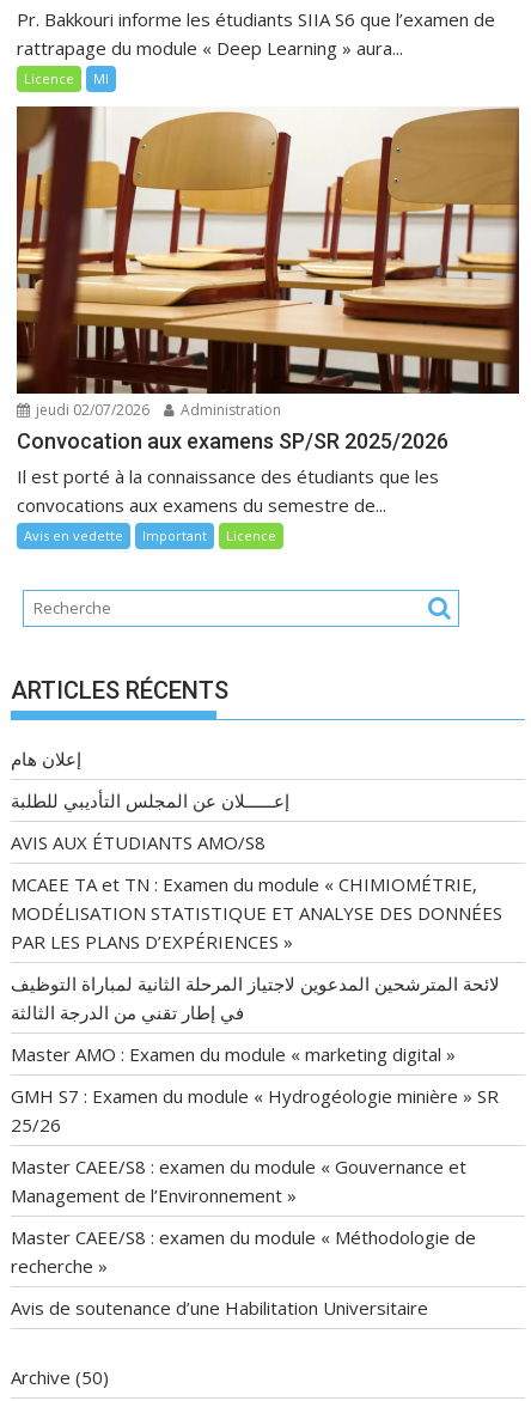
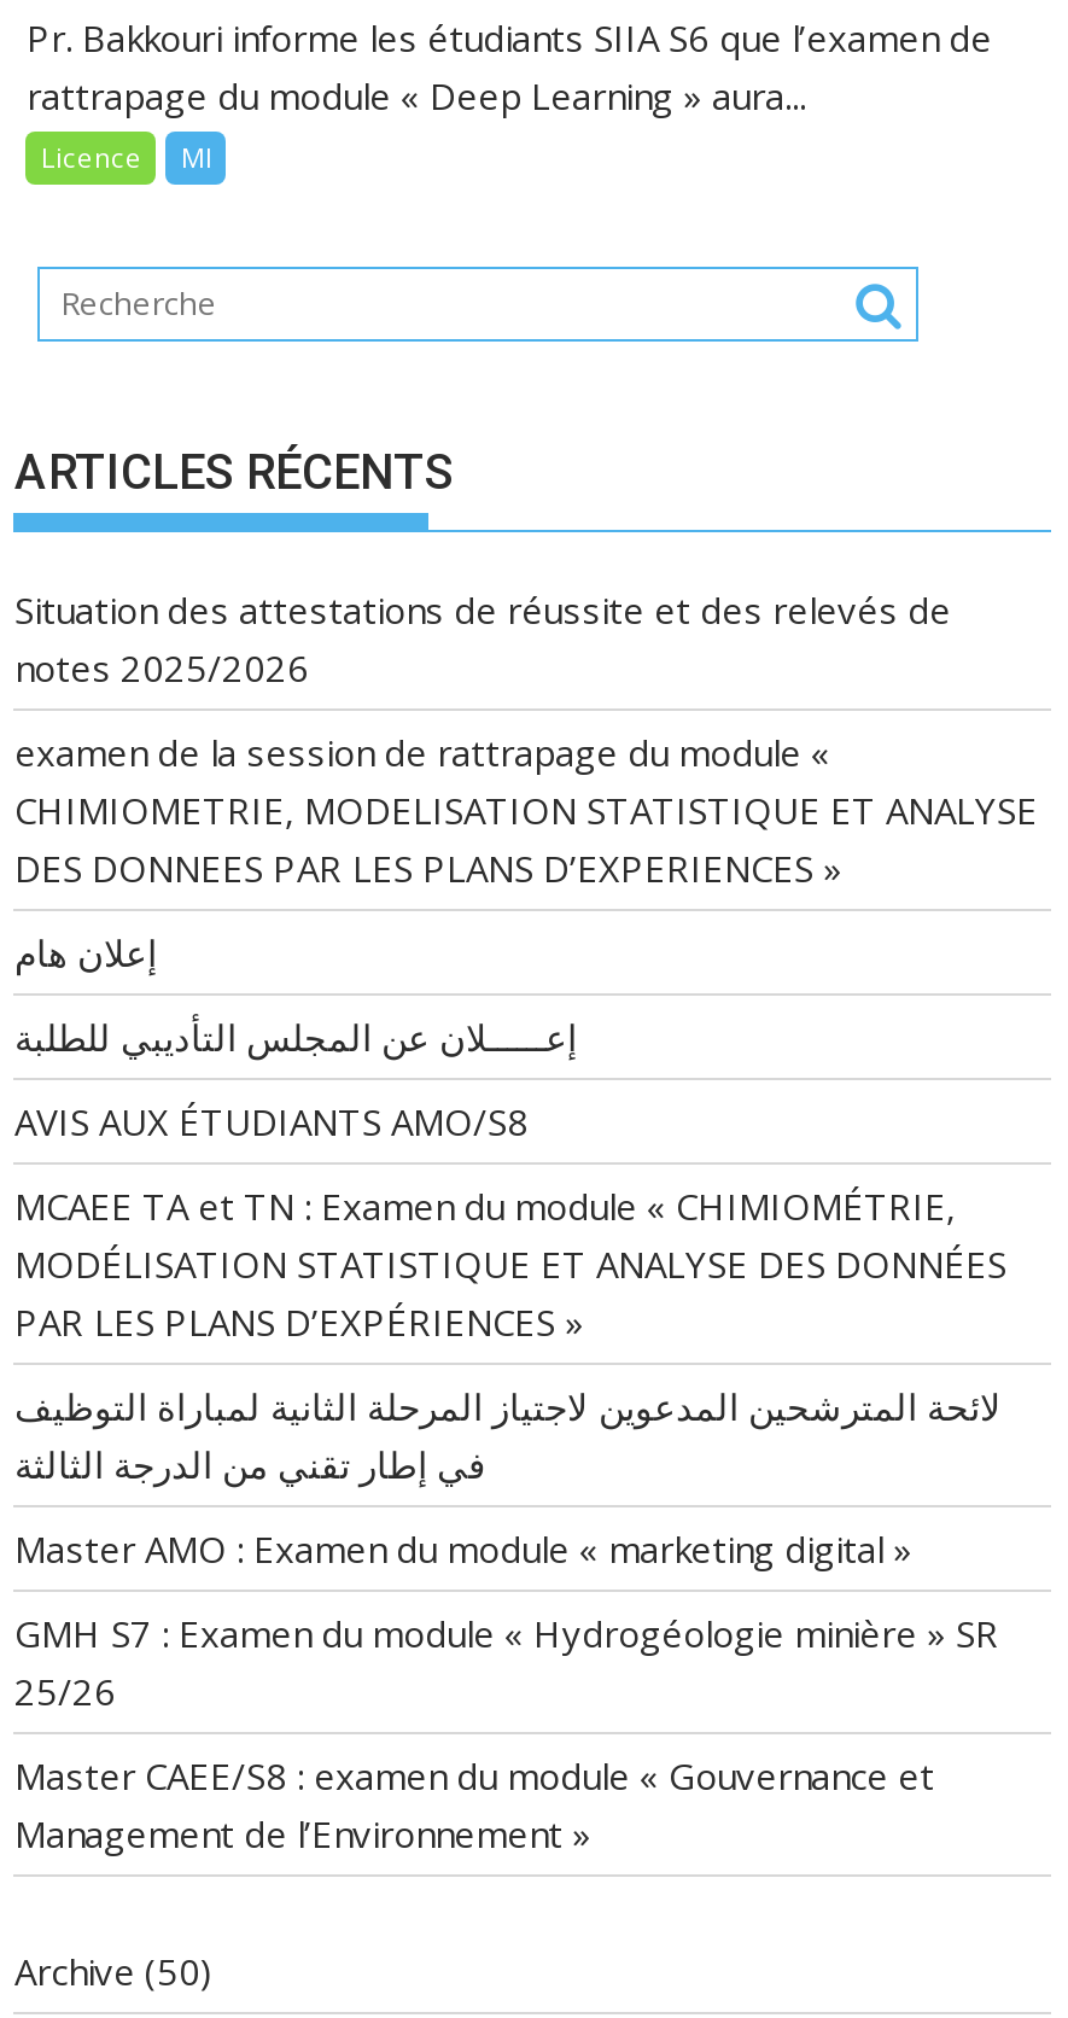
[16,105,520,544] [image] | jeudi 02/07/2026 | Administration | Convocation aux examens SP/SR 2025/2026 | Il est porté à la connaissance des étudiants que les | convocations aux examens du semestre de... | Avis en vedette | Important | Licence -> none
moved [11,676,229,705] -> [14,443,454,501]: ARTICLES RÉCENTS
none -> [14,585,1038,892] Situation des attestations de réussite et des relevés de | notes 2025/2026 | examen de la session de rattrapage du module « | CHIMIOMETRIE, MODELISATION STATISTIQUE ET ANALYSE | DES DONNEES PAR LES PLANS D’EXPERIENCES »
[11,1225,477,1320] Master CAEE/S8 : examen du module « Méthodologie de | recherche » | Avis de soutenance d’une Habilitation Universitaire -> none

